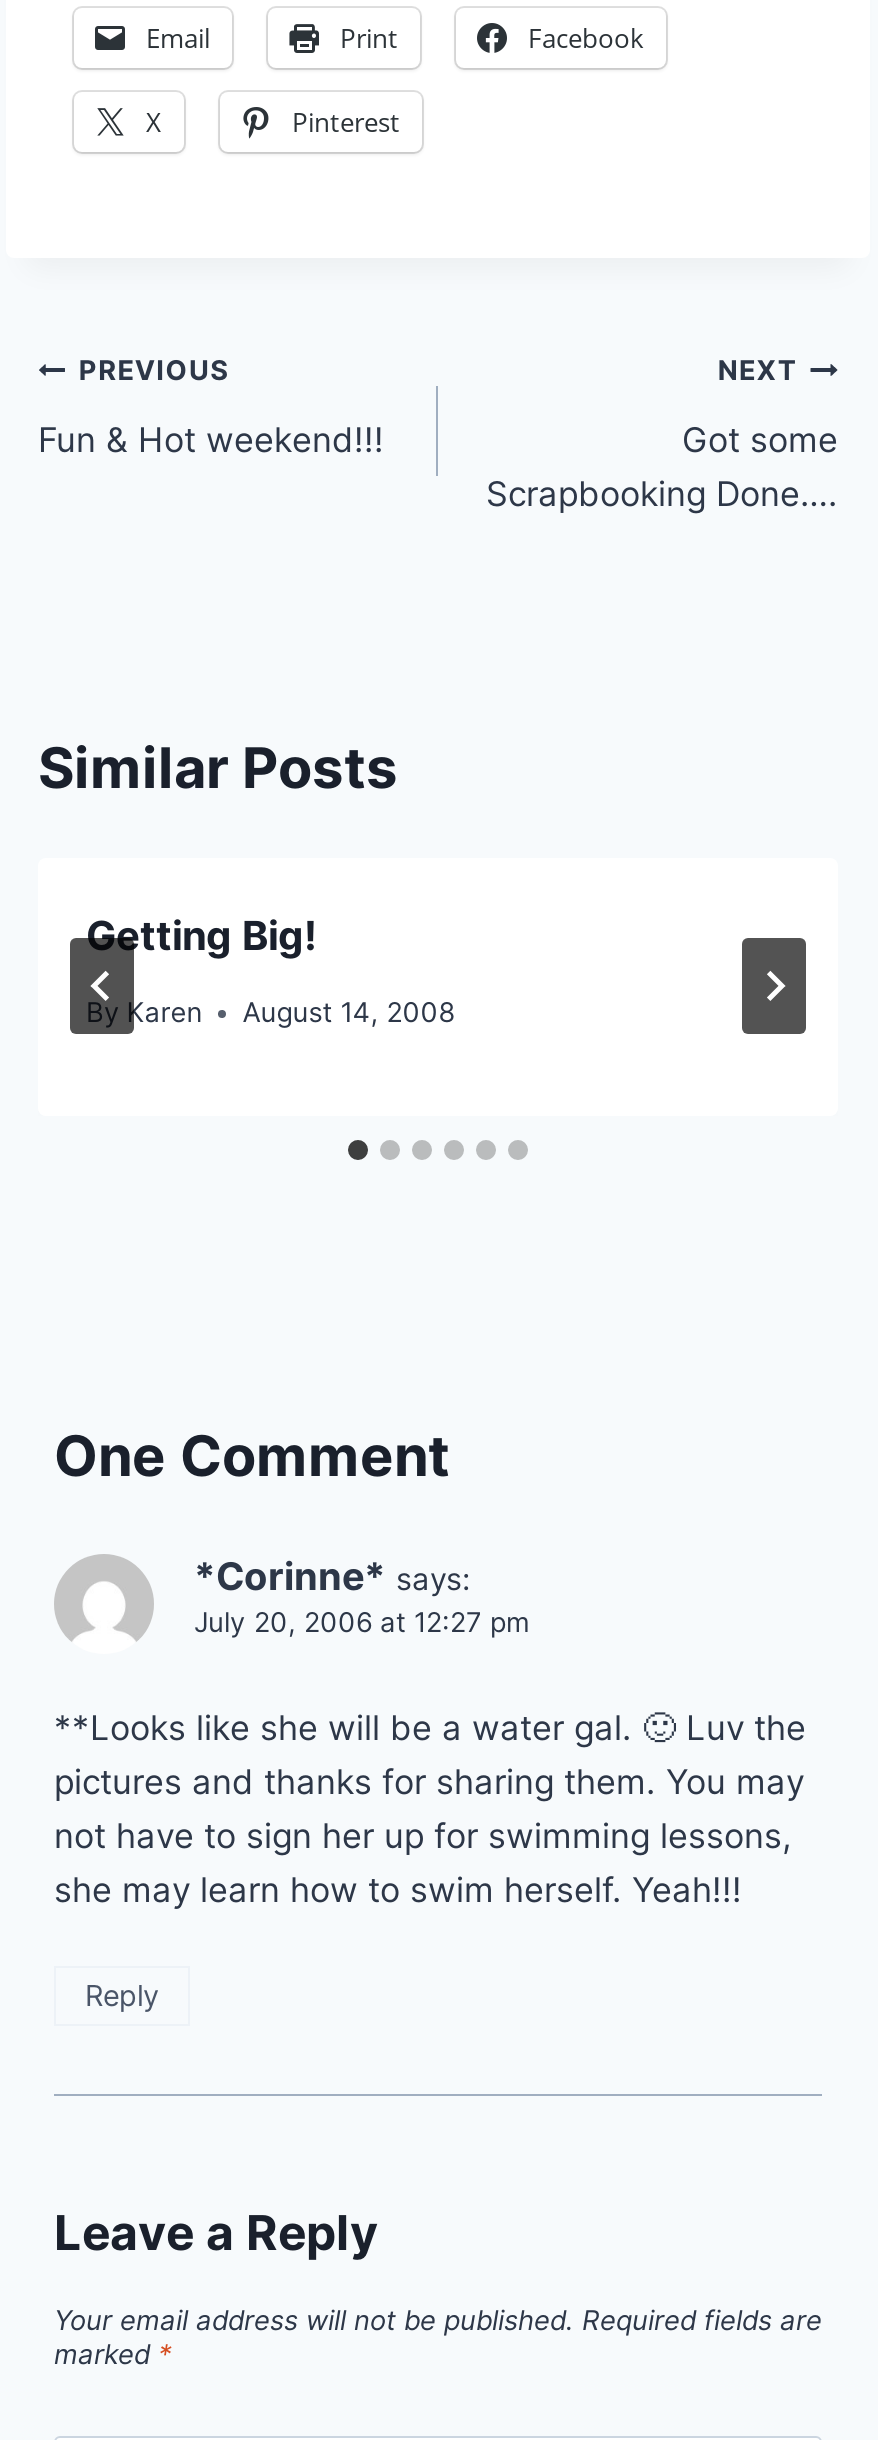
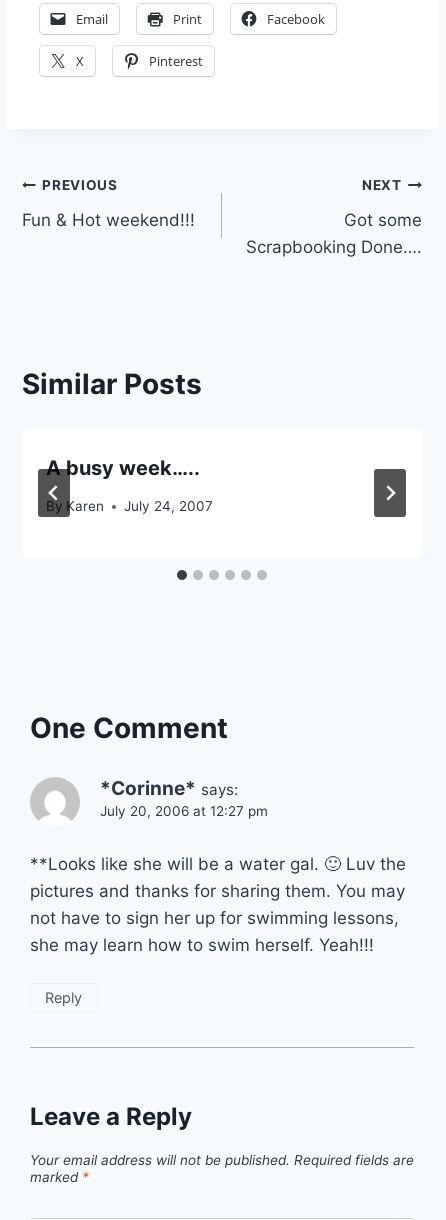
[86,911,316,959] Getting Big! -> [46,455,200,479] A busy week…..
[86,996,454,1028] By Karen August 14, 2008 -> [46,498,213,514] By Karen July 24, 2007

